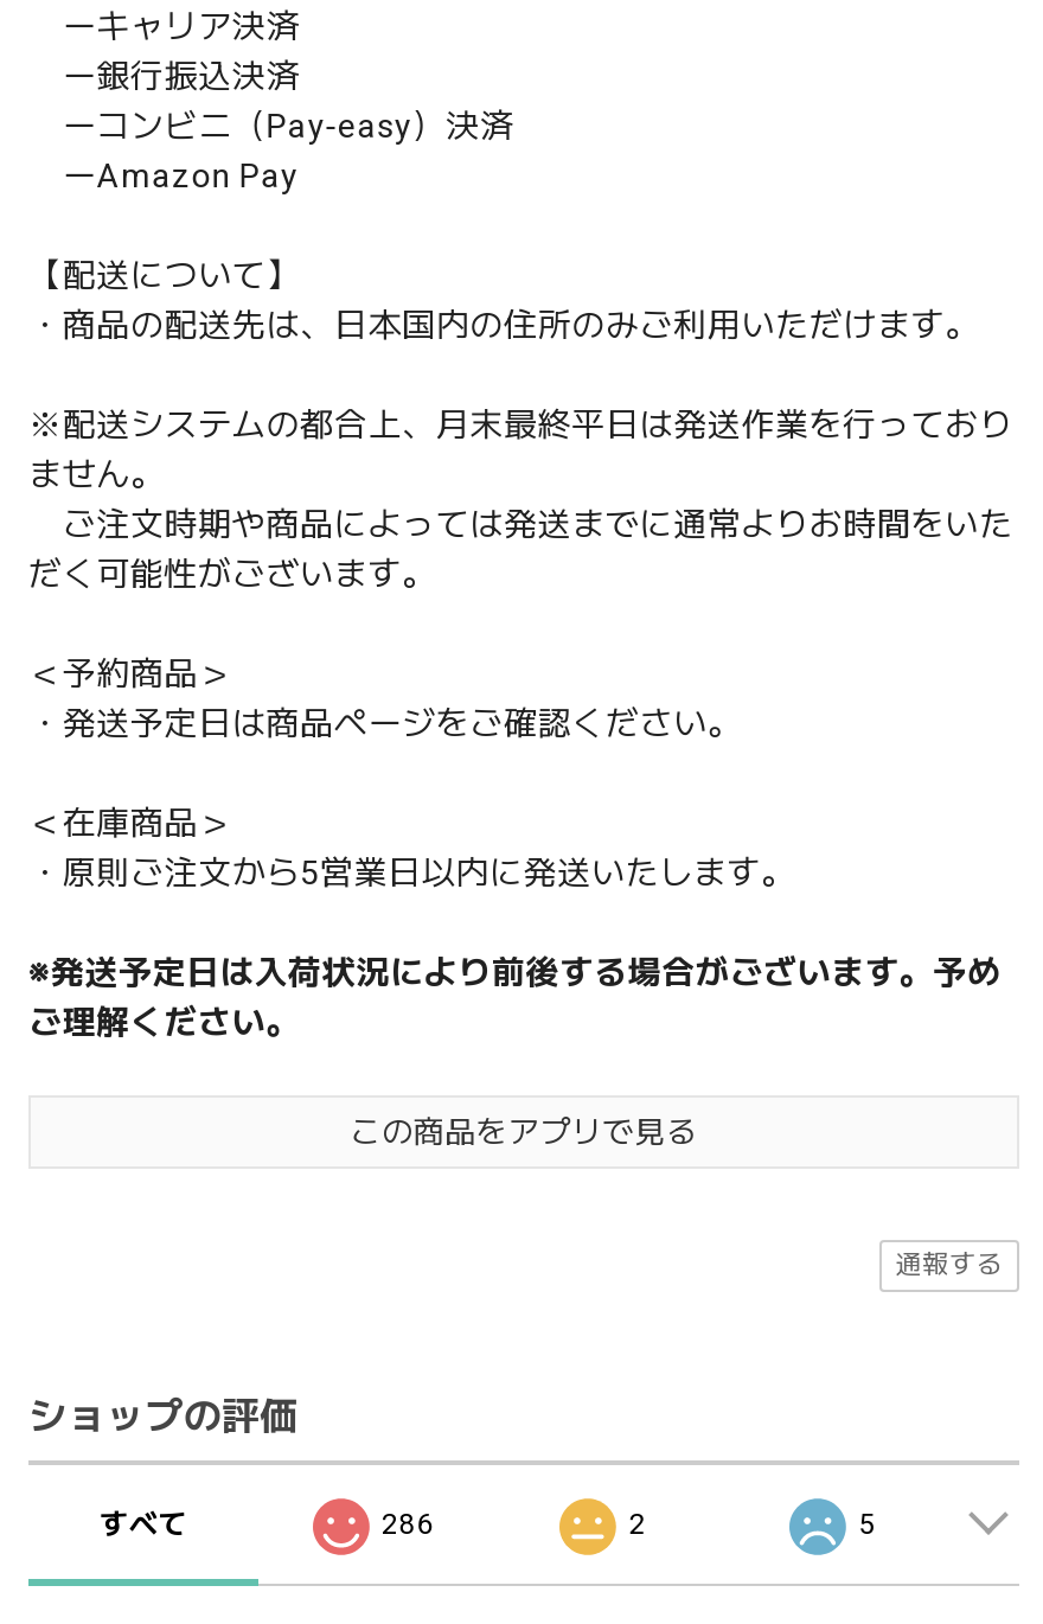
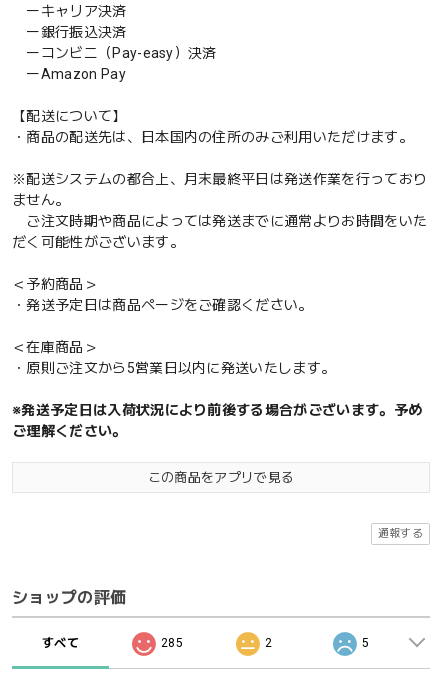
[382,1508,434,1541] 286 -> [161,636,183,650] 285

